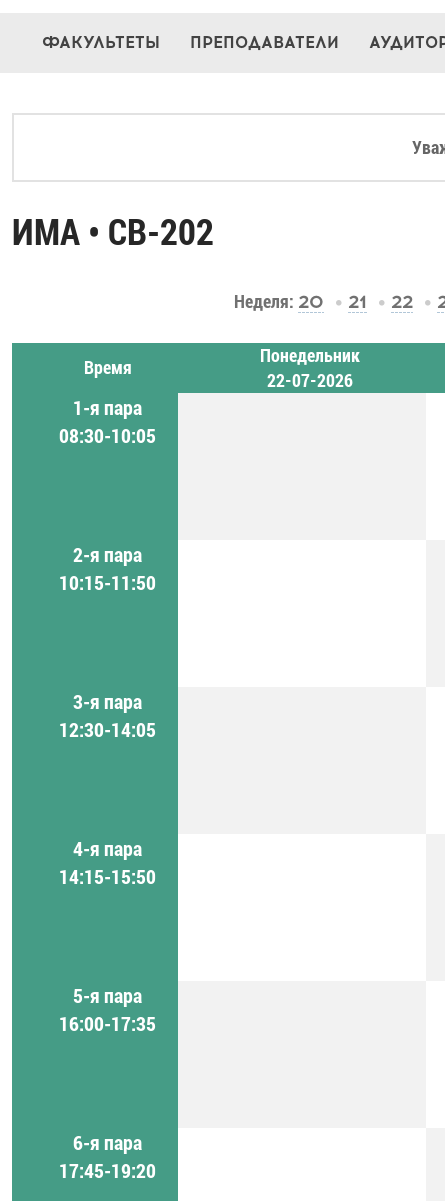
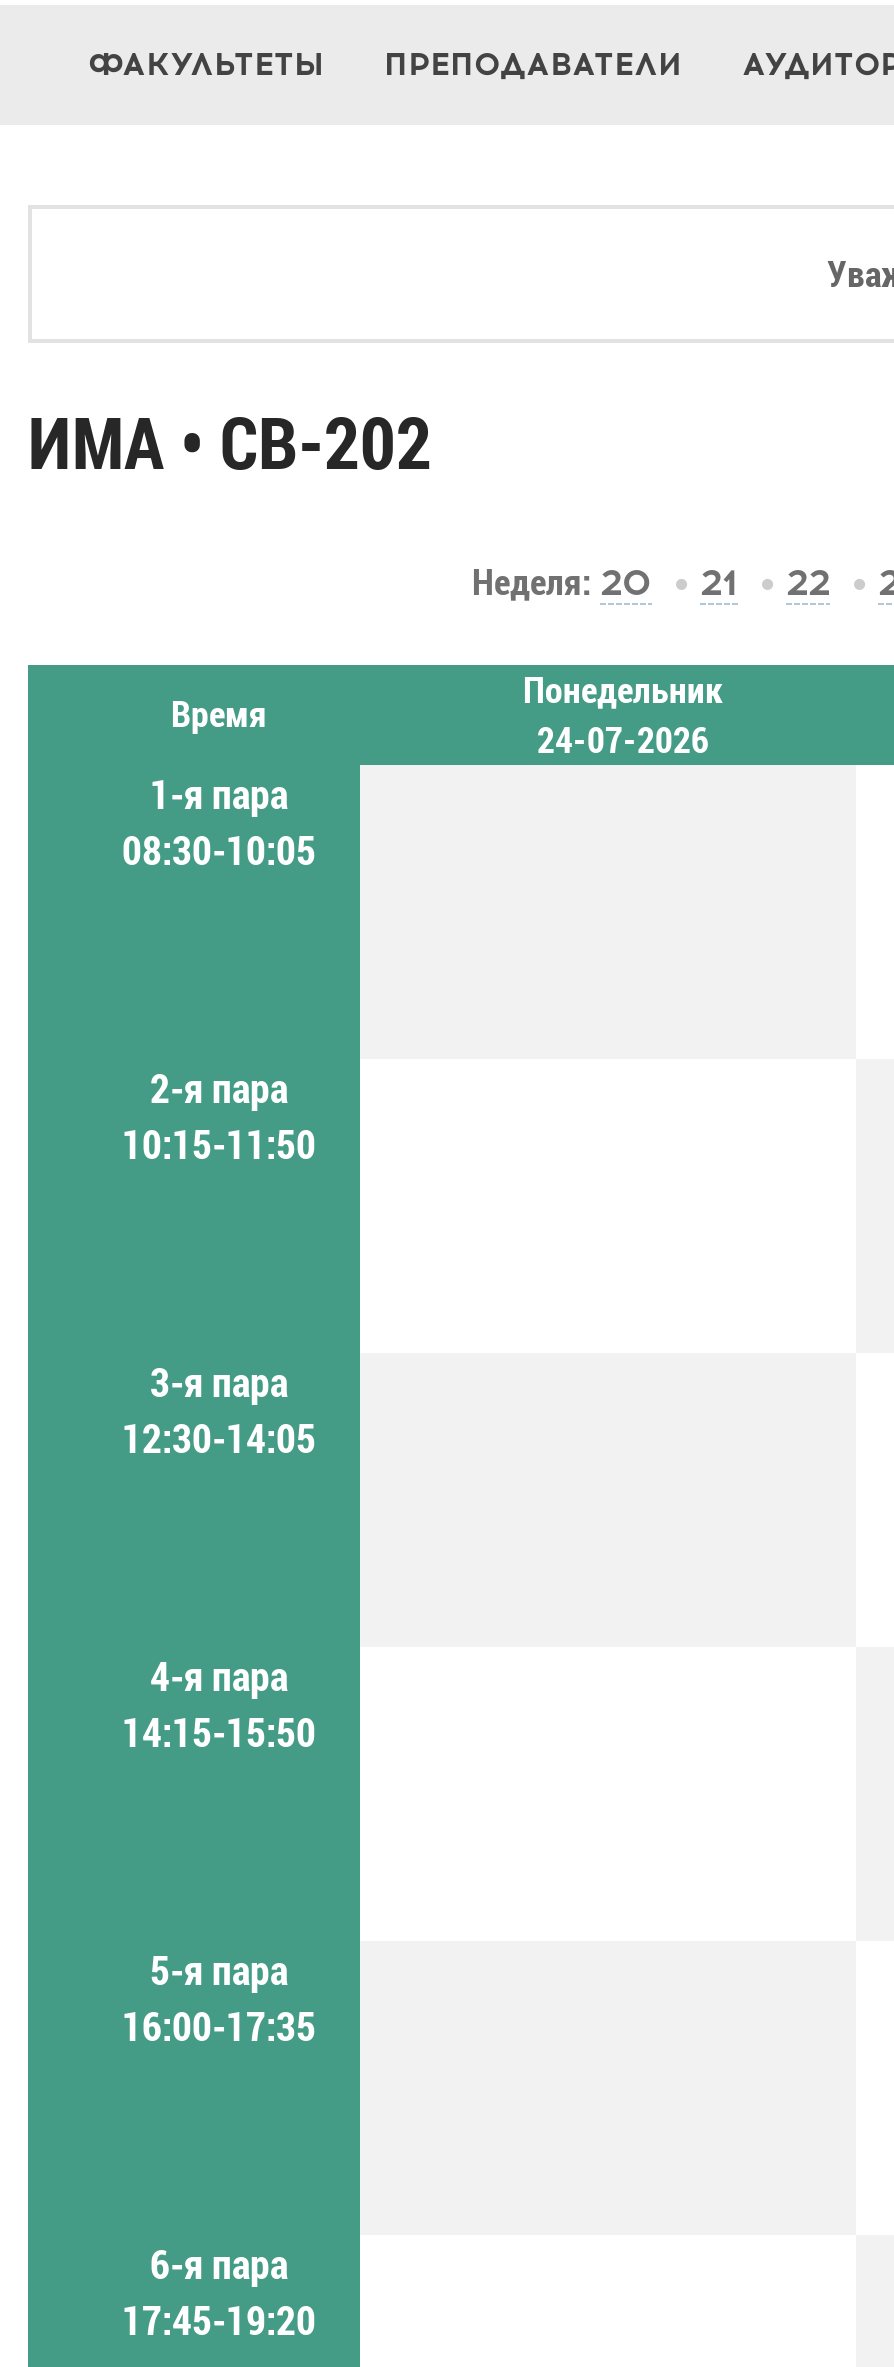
[266,368,352,392] 22-07-2026 -> [537,715,709,763] 24-07-2026

